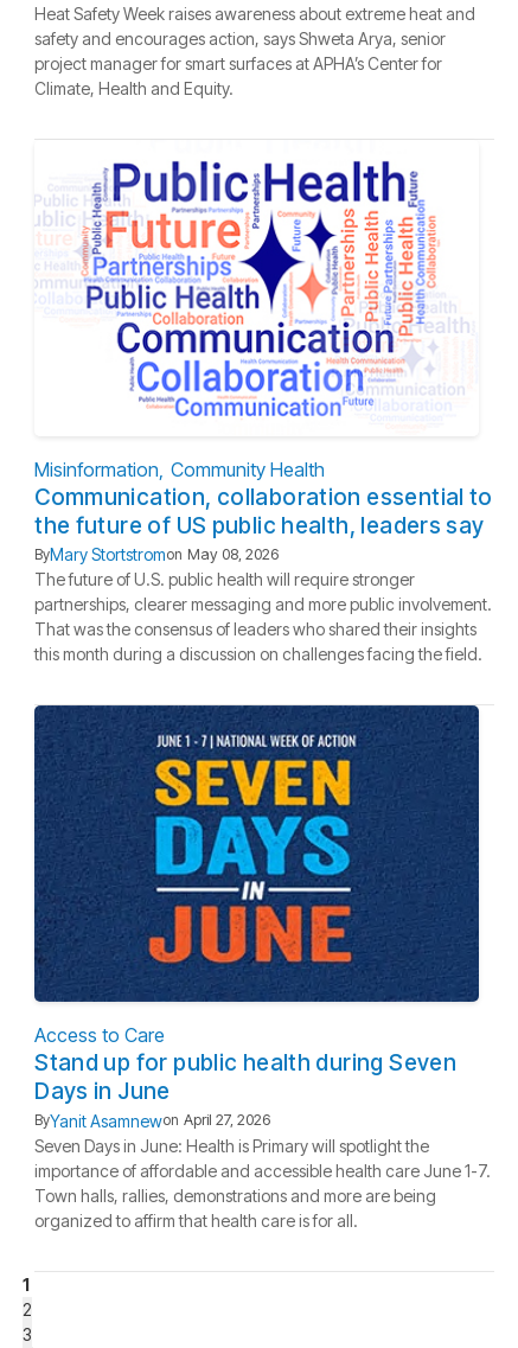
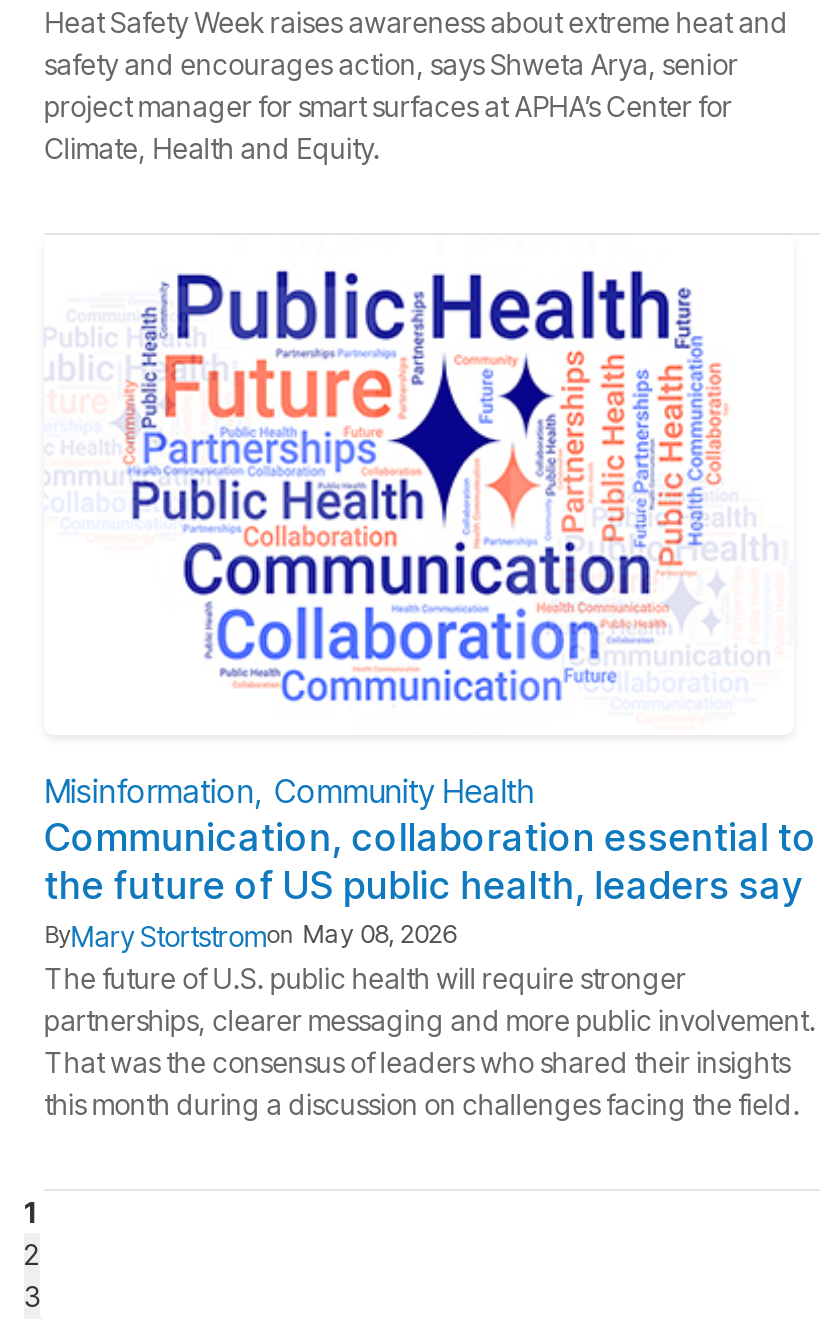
[33,704,491,1230] [image] | Access to Care | Stand up for public health during Seven | Days in June | ByYanit Asamnewon April 27, 2026 | Seven Days in June: Health is Primary will spotlight the | importance of affordable and accessible health care June 1-7. | Town halls, rallies, demonstrations and more are being | organized to affirm that health care is for all. -> none

